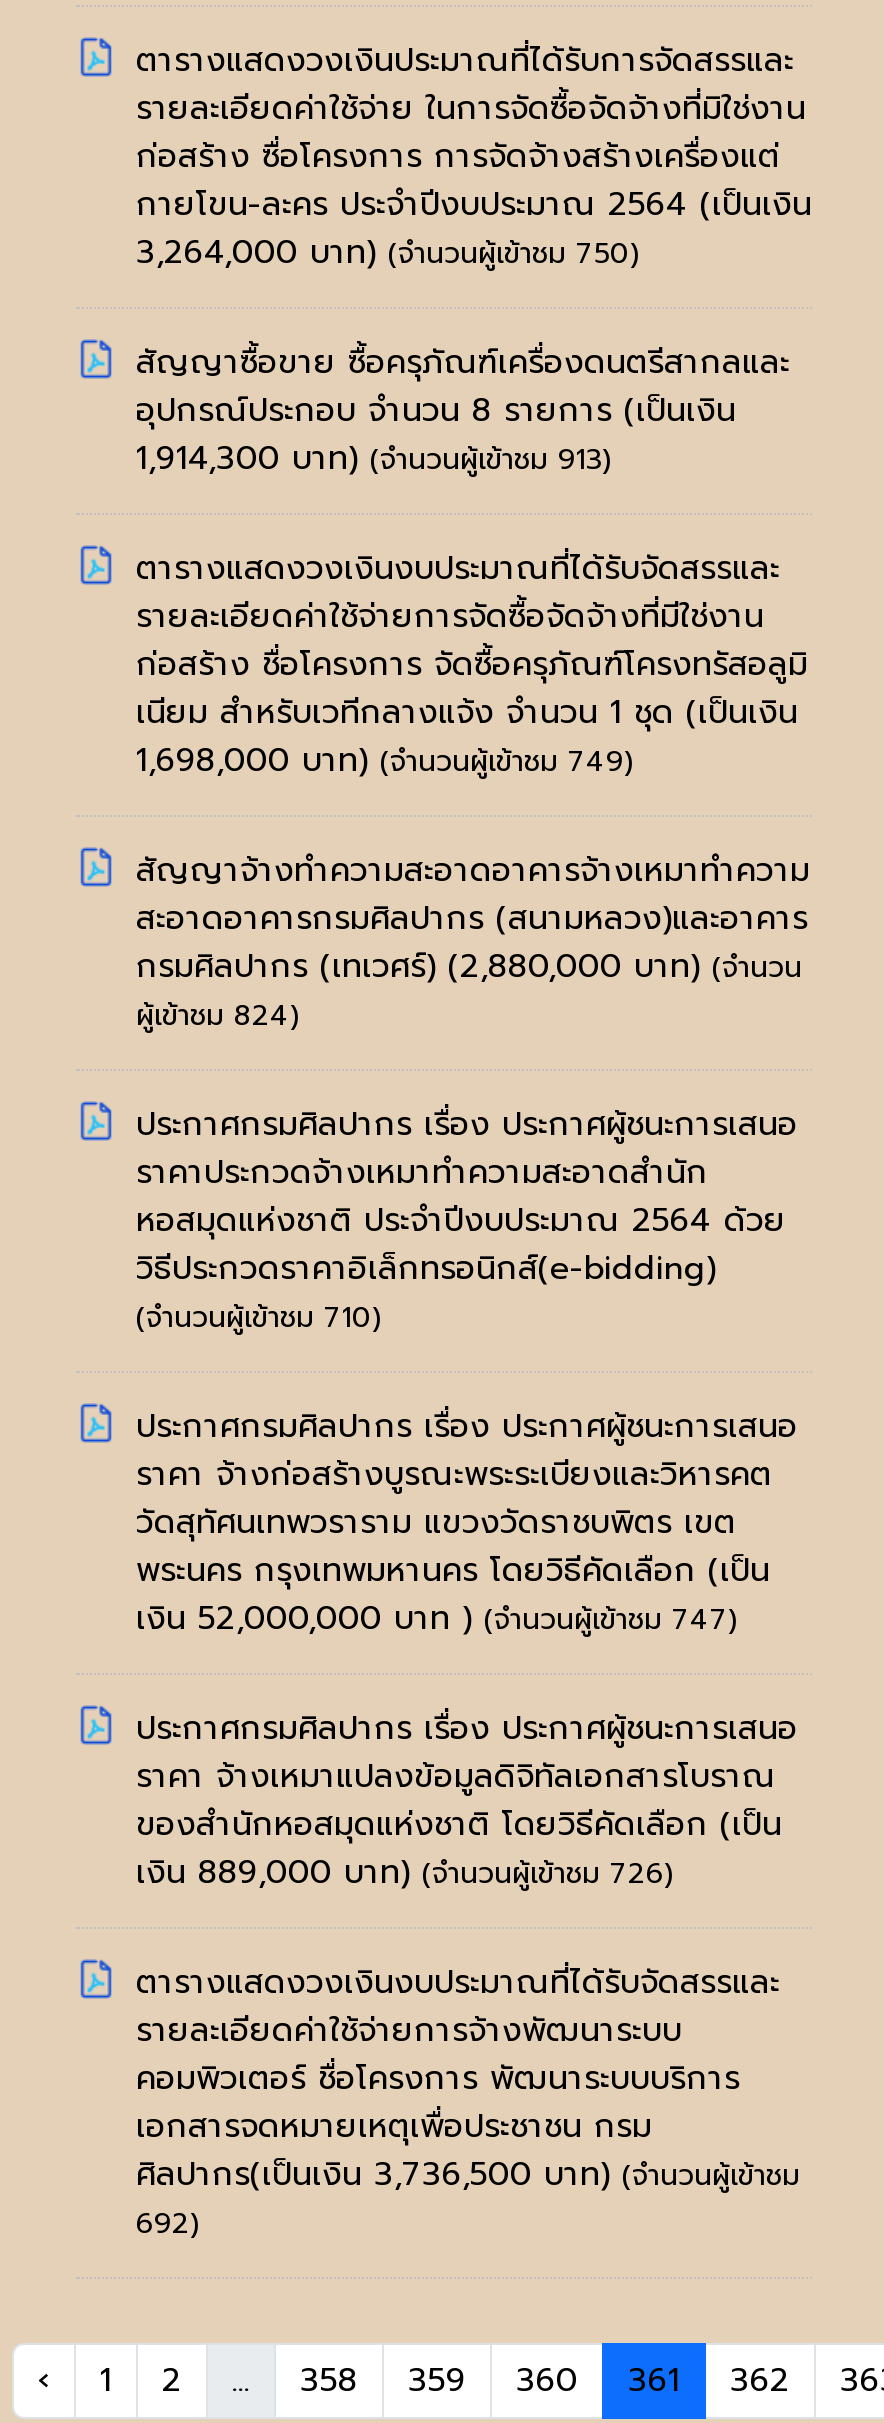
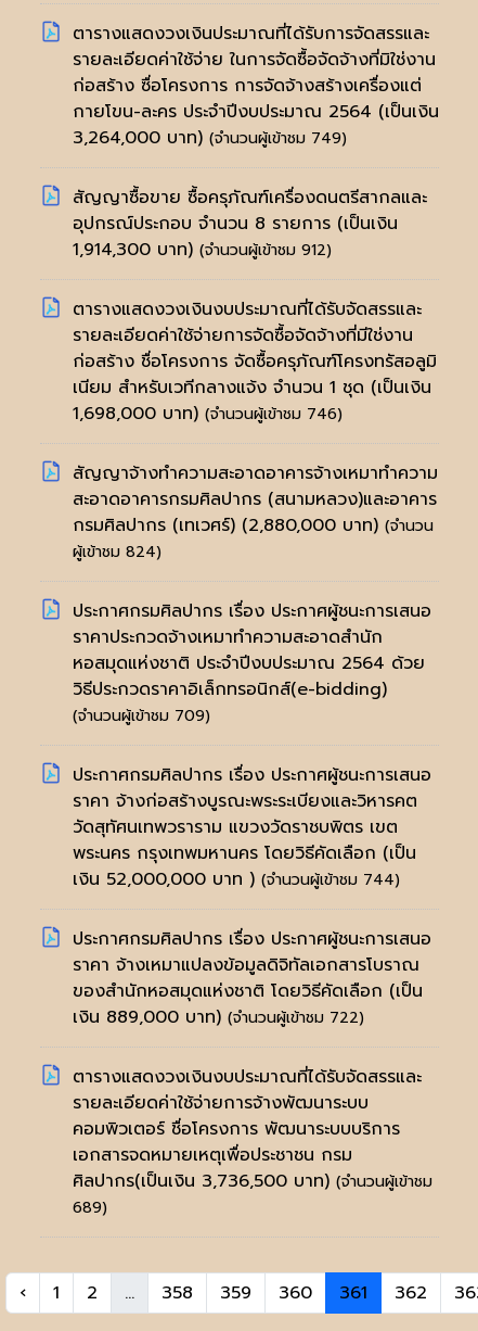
[136,229,640,277] 3,264,000 บาท) (จำนวนผู้เข้าชม 750) -> [73,125,347,151] 3,264,000 บาท) (จำนวนผู้เข้าชม 749)
[136,435,612,483] 1,914,300 บาท) (จำนวนผู้เข้าชม 913) -> [73,237,332,263] 1,914,300 บาท) (จำนวนผู้เข้าชม 912)
[136,737,634,785] 1,698,000 บาท) (จำนวนผู้เข้าชม 749) -> [73,401,343,427] 1,698,000 บาท) (จำนวนผู้เข้าชม 746)
[136,1297,382,1339] (จำนวนผู้เข้าชม 710) -> [73,705,210,728] (จำนวนผู้เข้าชม 709)
[136,1595,738,1643] เงิน 52,000,000 บาท ) (จำนวนผู้เข้าชม 747) -> [73,867,400,893] เงิน 52,000,000 บาท ) (จำนวนผู้เข้าชม 744)
[136,1849,674,1897] เงิน 889,000 บาท) (จำนวนผู้เข้าชม 726) -> [73,1004,364,1030] เงิน 889,000 บาท) (จำนวนผู้เข้าชม 722)
[136,2203,200,2245] 692) -> [73,1197,107,1219] 689)

